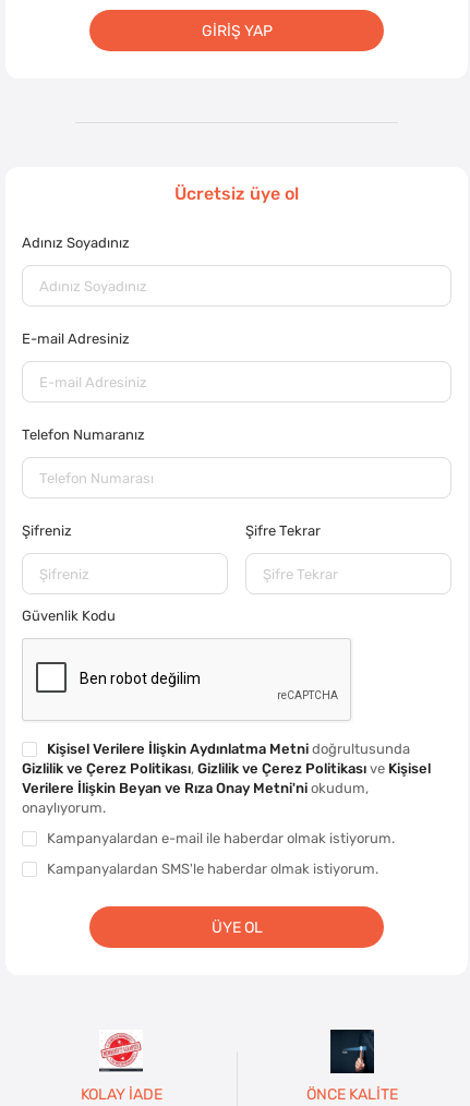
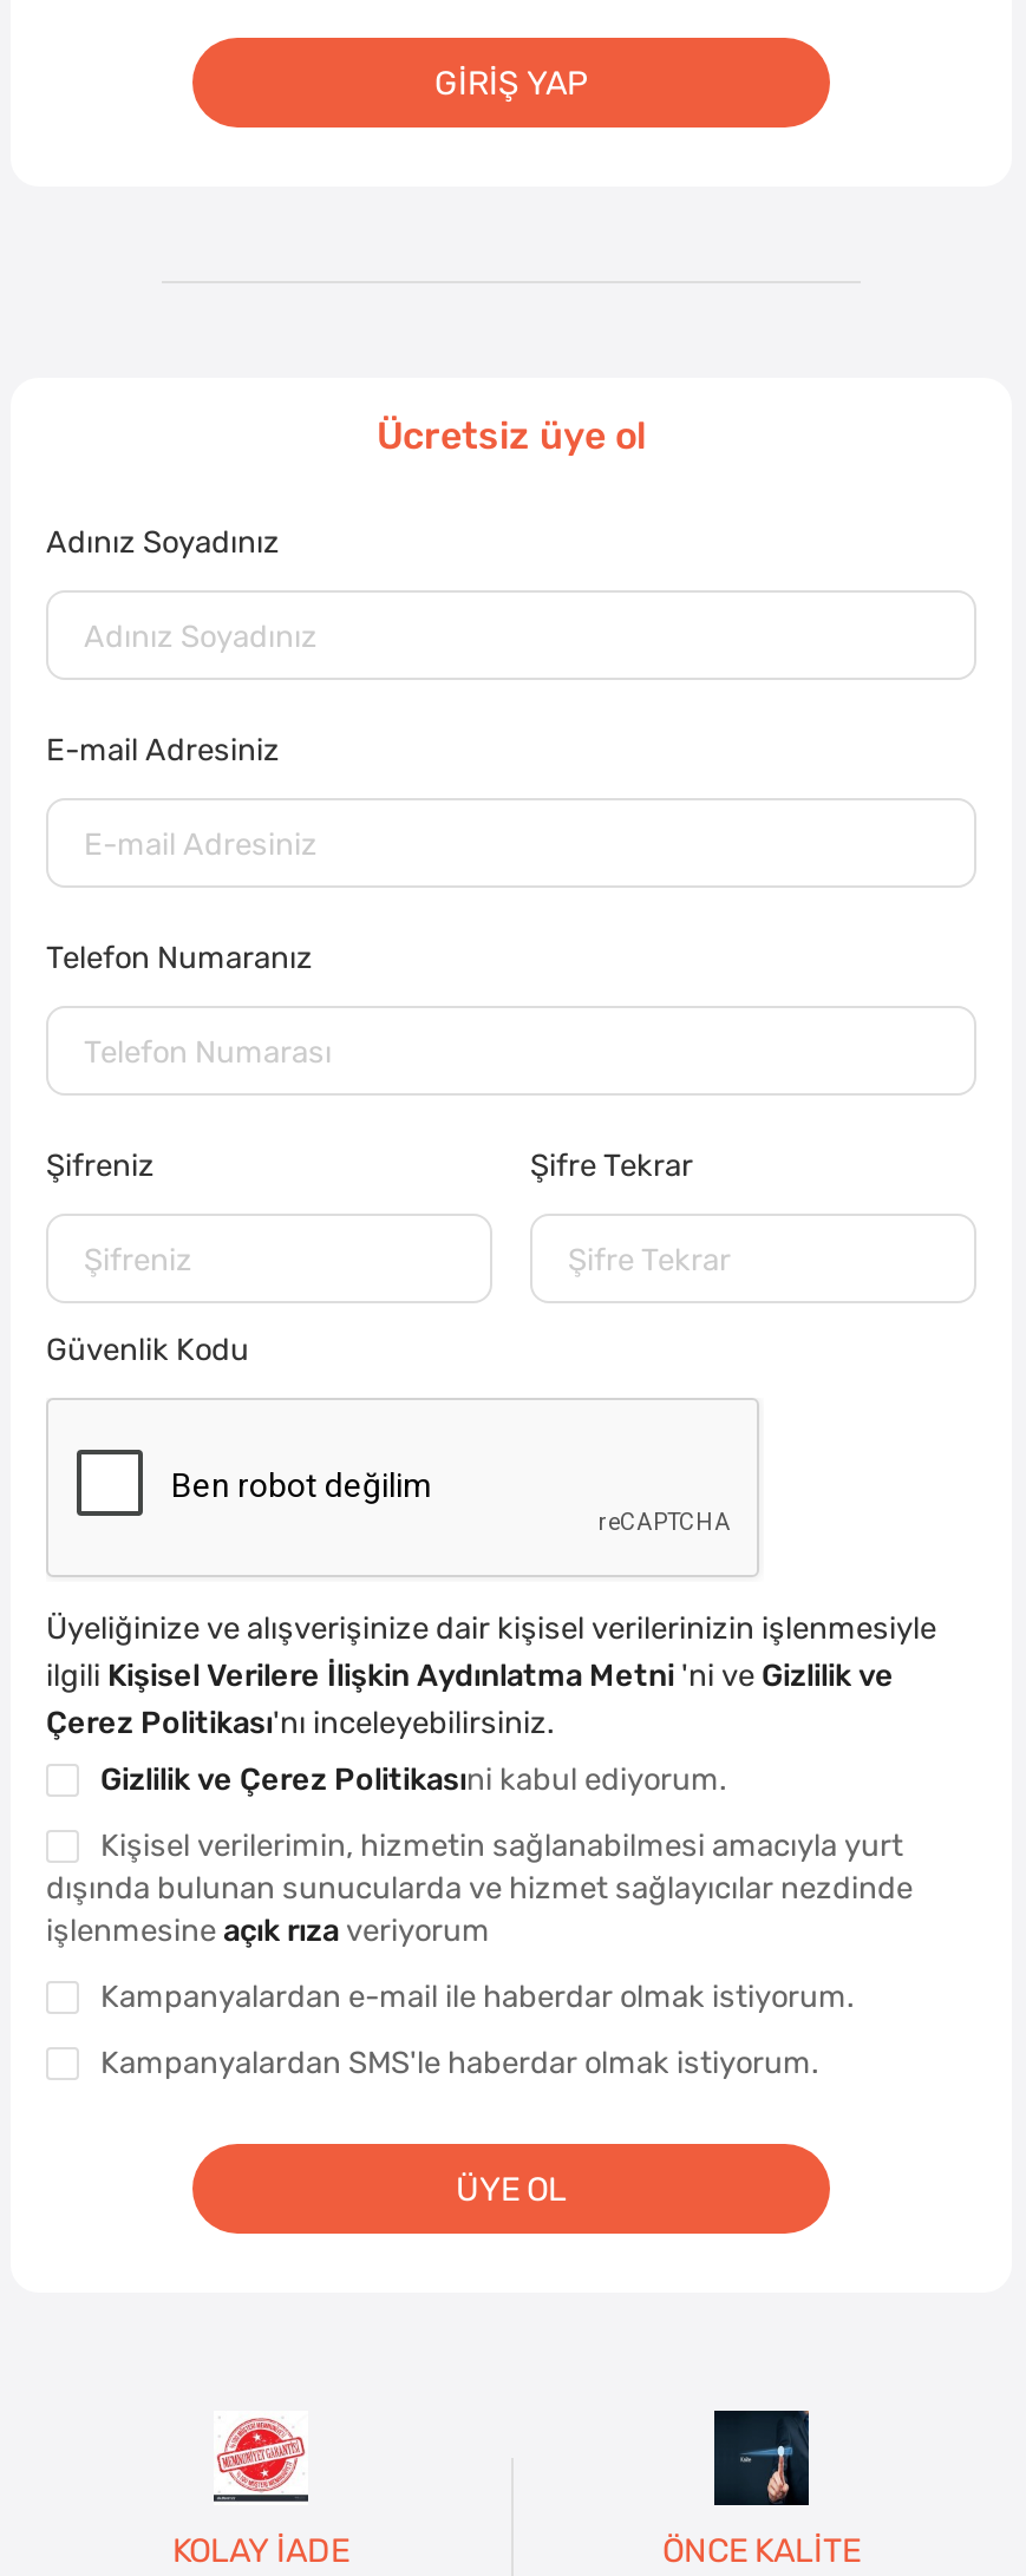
[22,741,431,816] Kişisel Verilere İlişkin Aydınlatma Metni doğrultusunda | Gizlilik ve Çerez Politikası, Gizlilik ve Çerez Politikası ve Kişisel | Verilere İlişkin Beyan ve Rıza Onay Metni'ni okudum, | onaylıyorum. -> [46,1610,936,1948] Üyeliğinize ve alışverişinize dair kişisel verilerinizin işlenmesiyle | ilgili Kişisel Verilere İlişkin Aydınlatma Metni 'ni ve Gizlilik ve | Çerez Politikası'nı inceleyebilirsiniz. | Gizlilik ve Çerez Politikasıni kabul ediyorum. | Kişisel verilerimin, hizmetin sağlanabilmesi amacıyla yurt | dışında bulunan sunucularda ve hizmet sağlayıcılar nezdinde | işlenmesine açık rıza veriyorum

